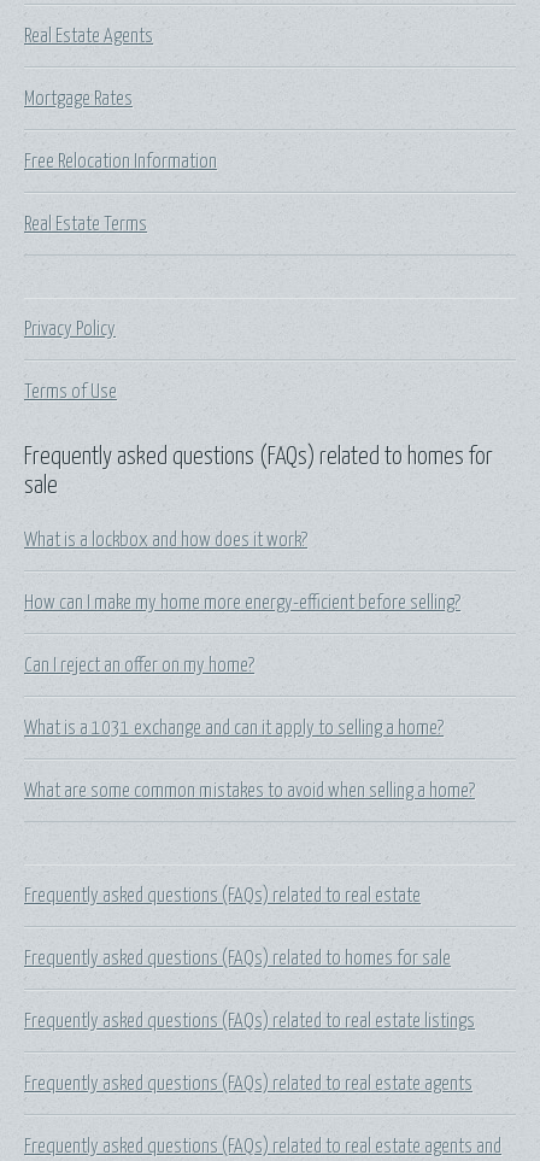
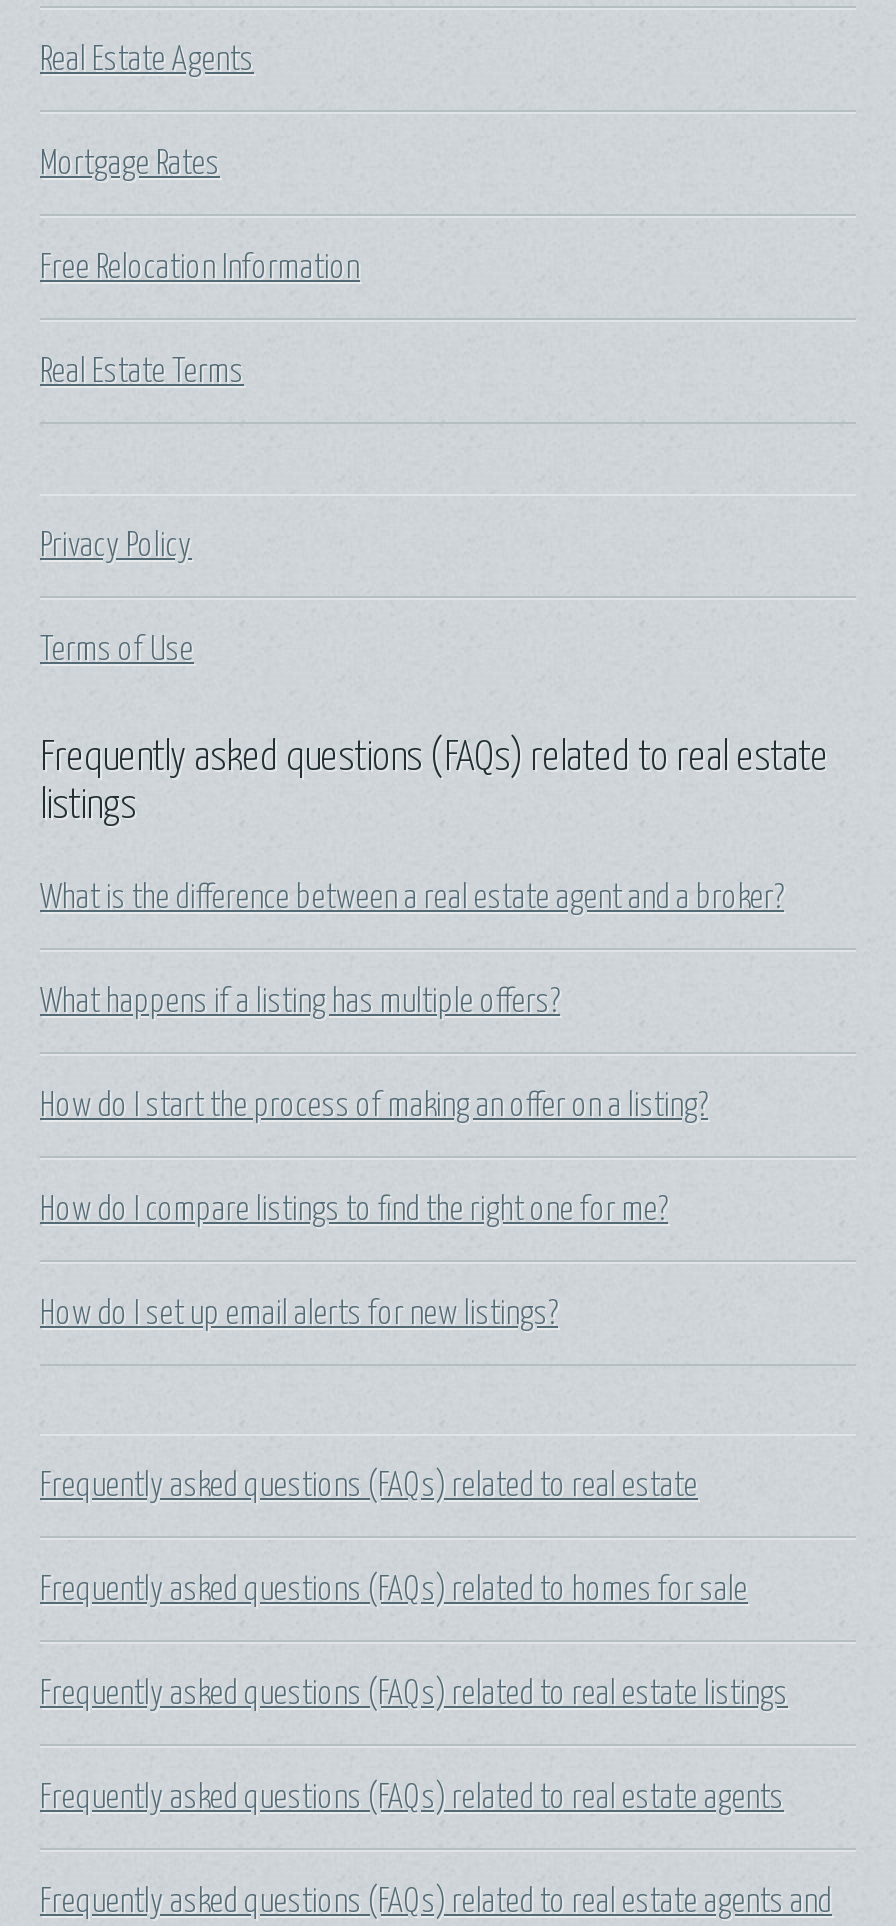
[24,445,493,498] Frequently asked questions (FAQs) related to homes for | sale -> [40,737,828,825] Frequently asked questions (FAQs) related to real estate | listings
[24,531,307,550] What is a lockbox and how does it work? -> [40,881,784,913] What is the difference between a real estate agent and a broker?
[24,594,460,613] How can I make my home more energy-efficient before selling? -> [40,985,560,1017] What happens if a listing has multiple offers?
[24,656,254,676] Can I reject an offer on my home? -> [40,1089,708,1121] How do I start the process of making an offer on a listing?
[24,719,444,738] What is a 1031 exchange and can it apply to selling a home? -> [40,1193,668,1225] How do I compare listings to find the right one for me?
[24,782,475,801] What are some common mistakes to avoid when selling a home? -> [40,1297,558,1329] How do I set up email alerts for new listings?

